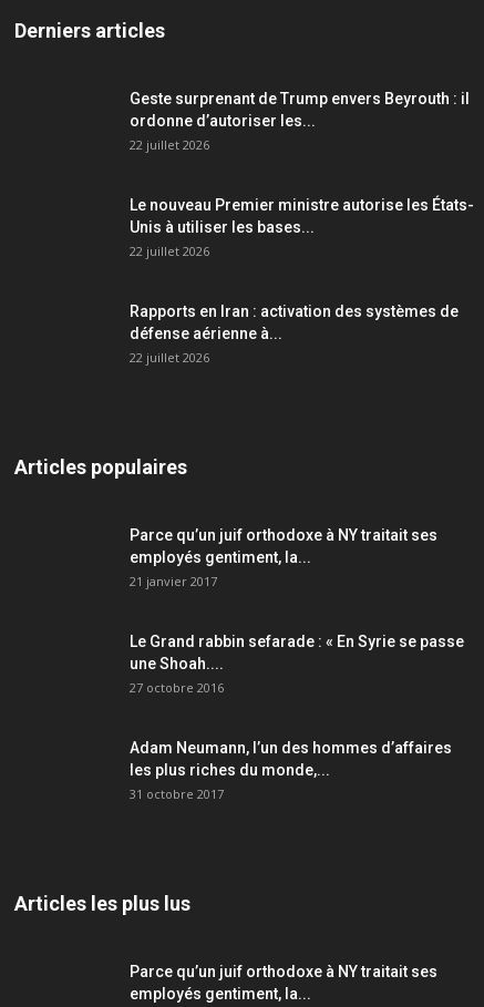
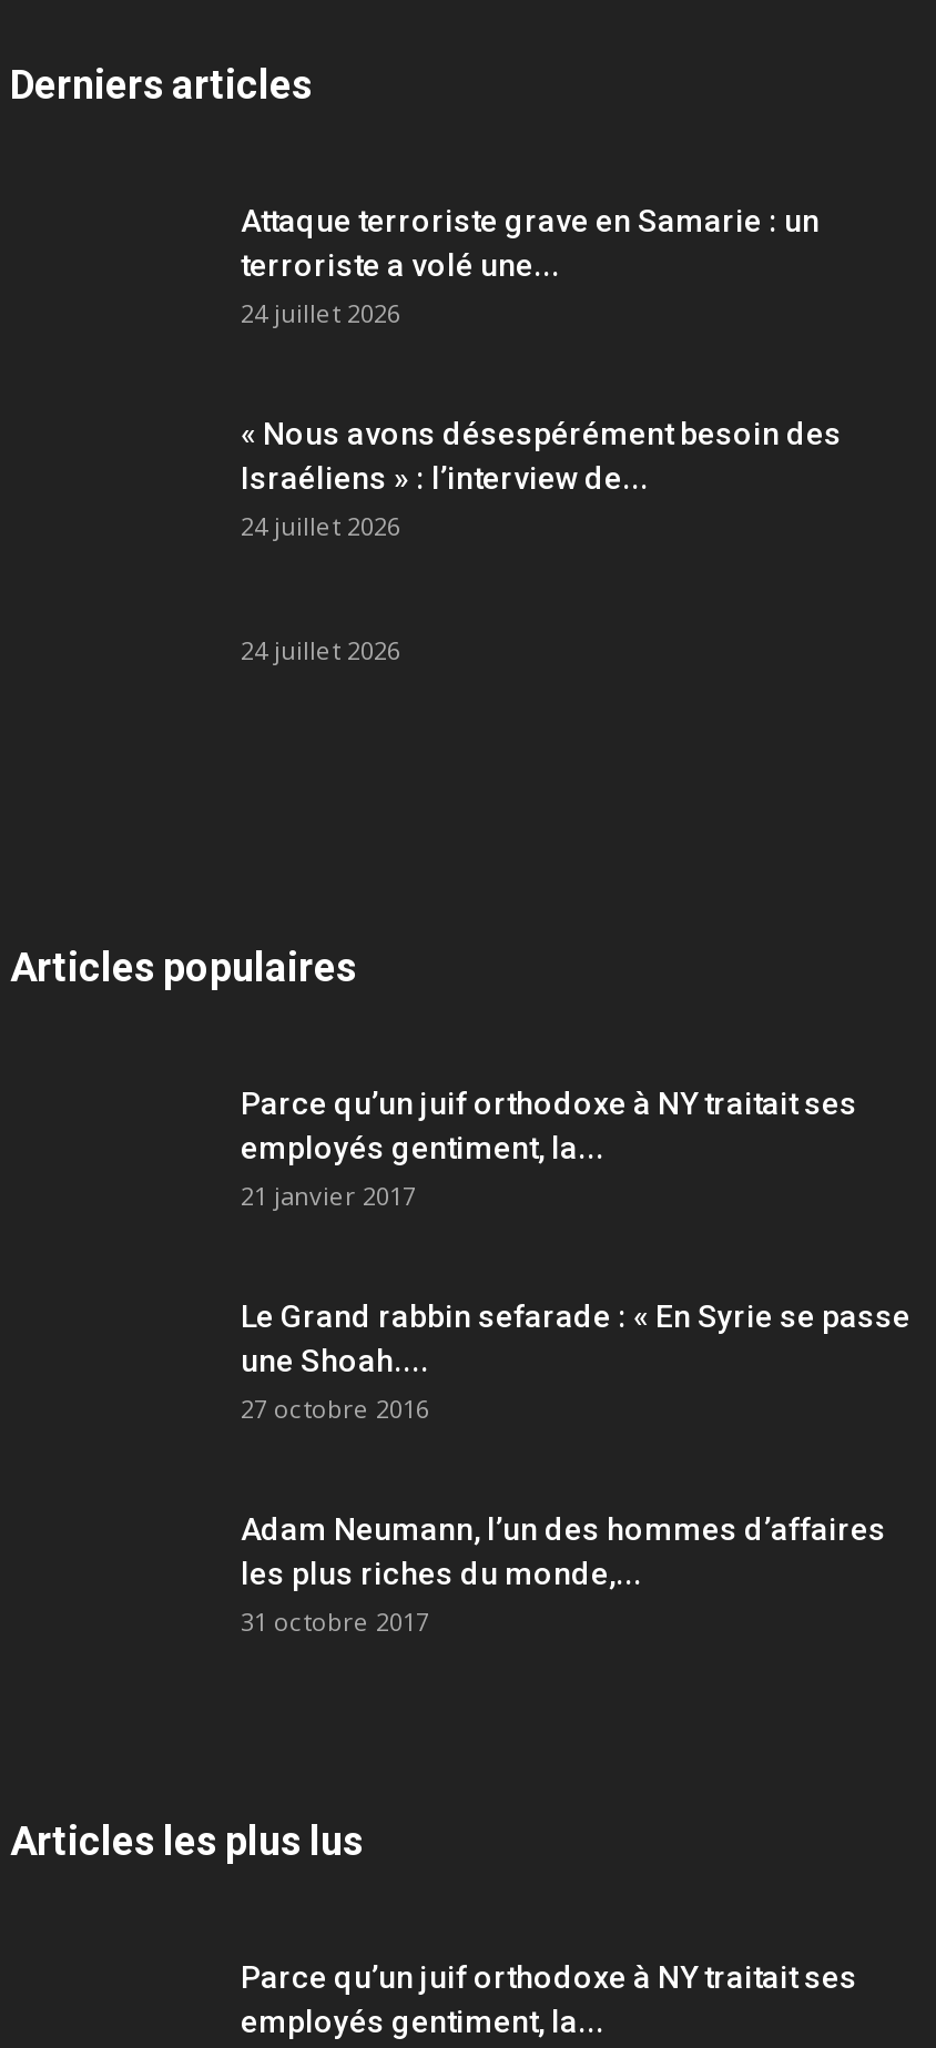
[130,90,470,153] Geste surprenant de Trump envers Beyrouth : il | ordonne d’autoriser les... | 22 juillet 2026 -> [241,204,820,330] Attaque terroriste grave en Samarie : un | terroriste a volé une... | 24 juillet 2026
[130,196,474,260] Le nouveau Premier ministre autorise les États- | Unis à utiliser les bases... | 22 juillet 2026 -> [241,416,842,543] « Nous avons désespérément besoin des | Israéliens » : l’interview de... | 24 juillet 2026
[130,303,459,366] Rapports en Iran : activation des systèmes de | défense aérienne à... | 22 juillet 2026 -> [241,634,400,667] 24 juillet 2026

